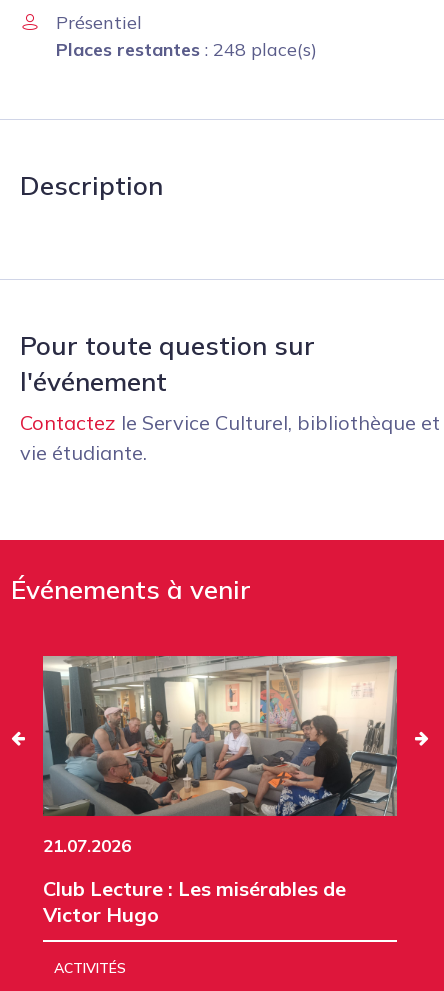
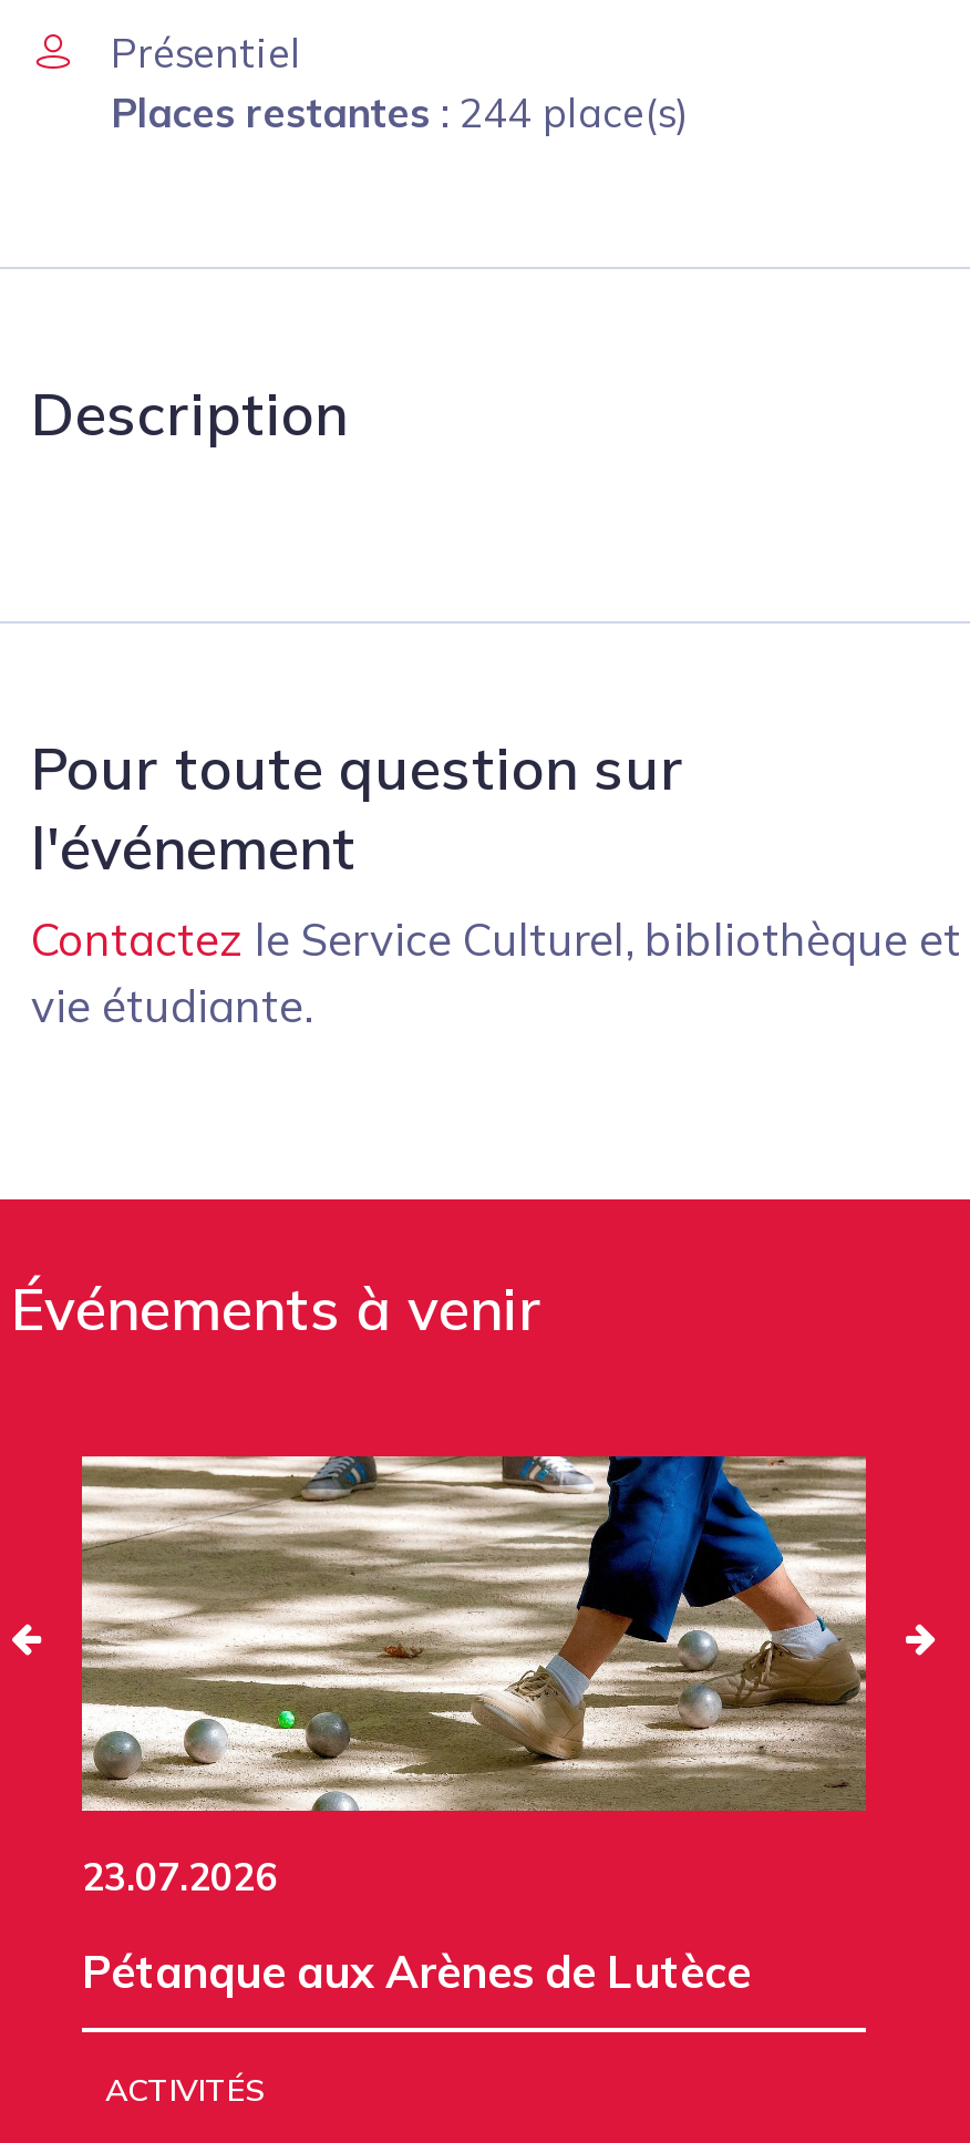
[56,38,317,61] Places restantes: 248 place(s) -> [111,87,689,138] Places restantes: 244 place(s)
[42,655,398,856] [image] | 21.07.2026 -> [80,1454,868,1898] [image] | 23.07.2026
[43,876,346,927] Club Lecture : Les misérables de | Victor Hugo -> [82,1943,751,1998] Pétanque aux Arènes de Lutèce

